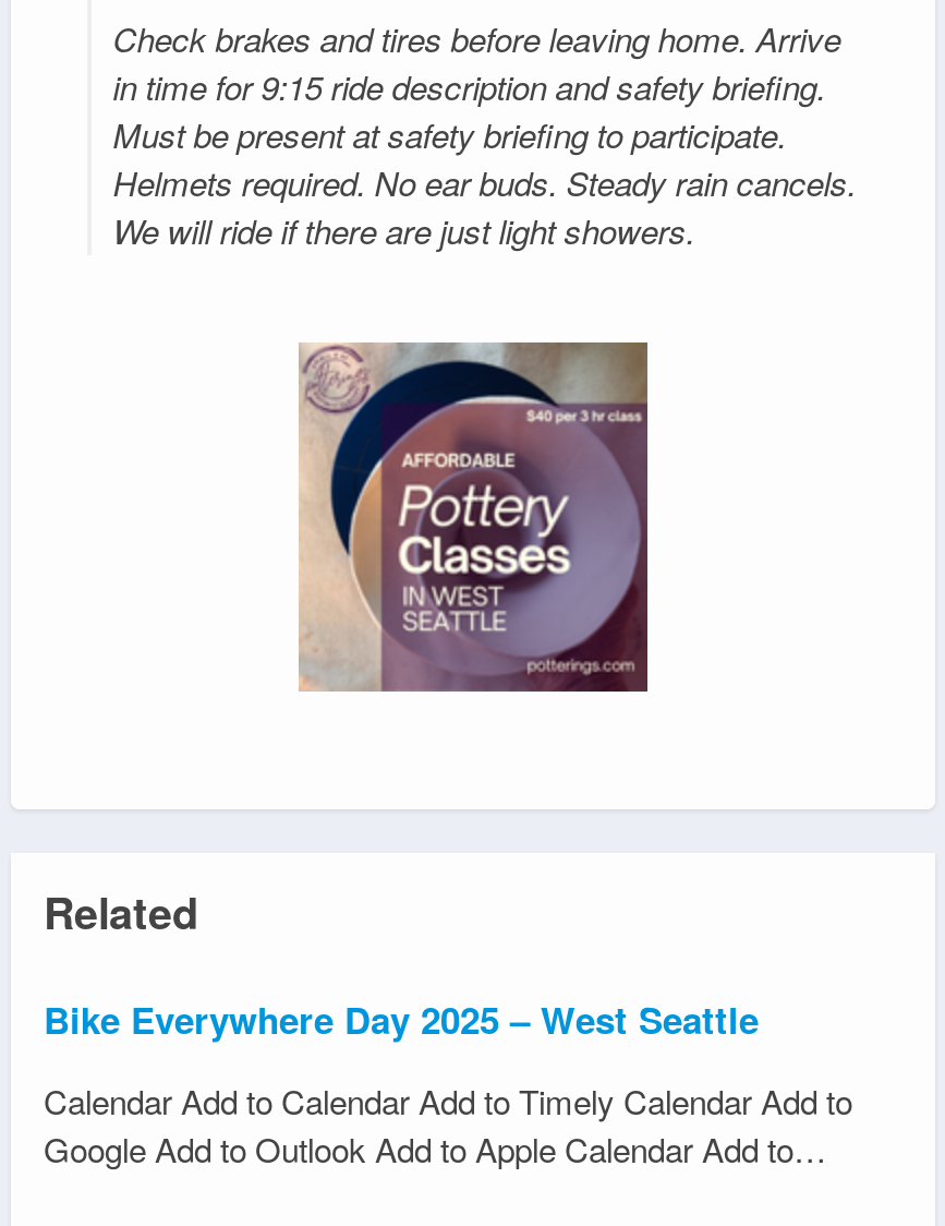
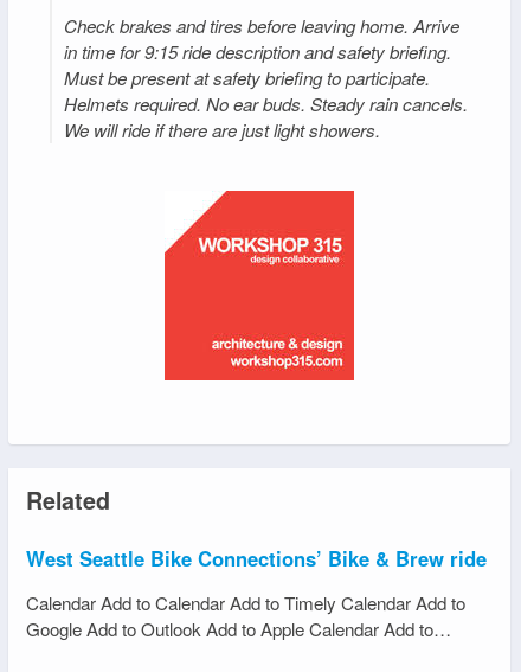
[296,340,650,694] [image] -> [163,190,355,382] [image]
[44,992,759,1044] Bike Everywhere Day 2025 – West Seattle -> [26,544,487,572] West Seattle Bike Connections’ Bike & Brew ride

